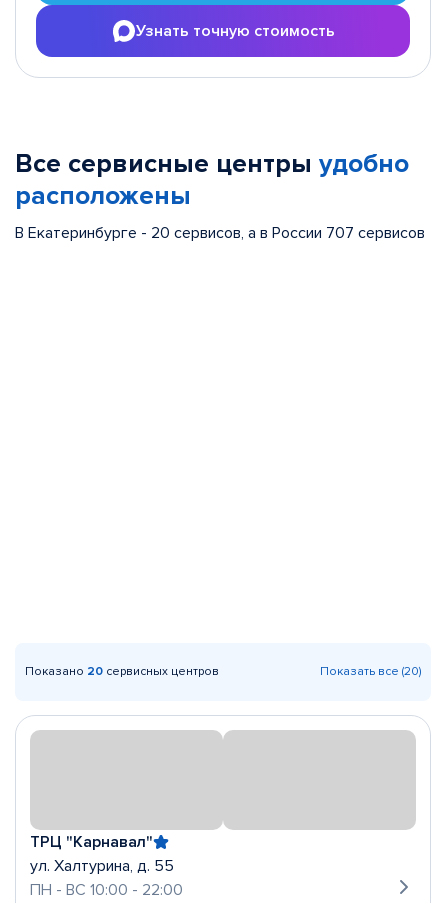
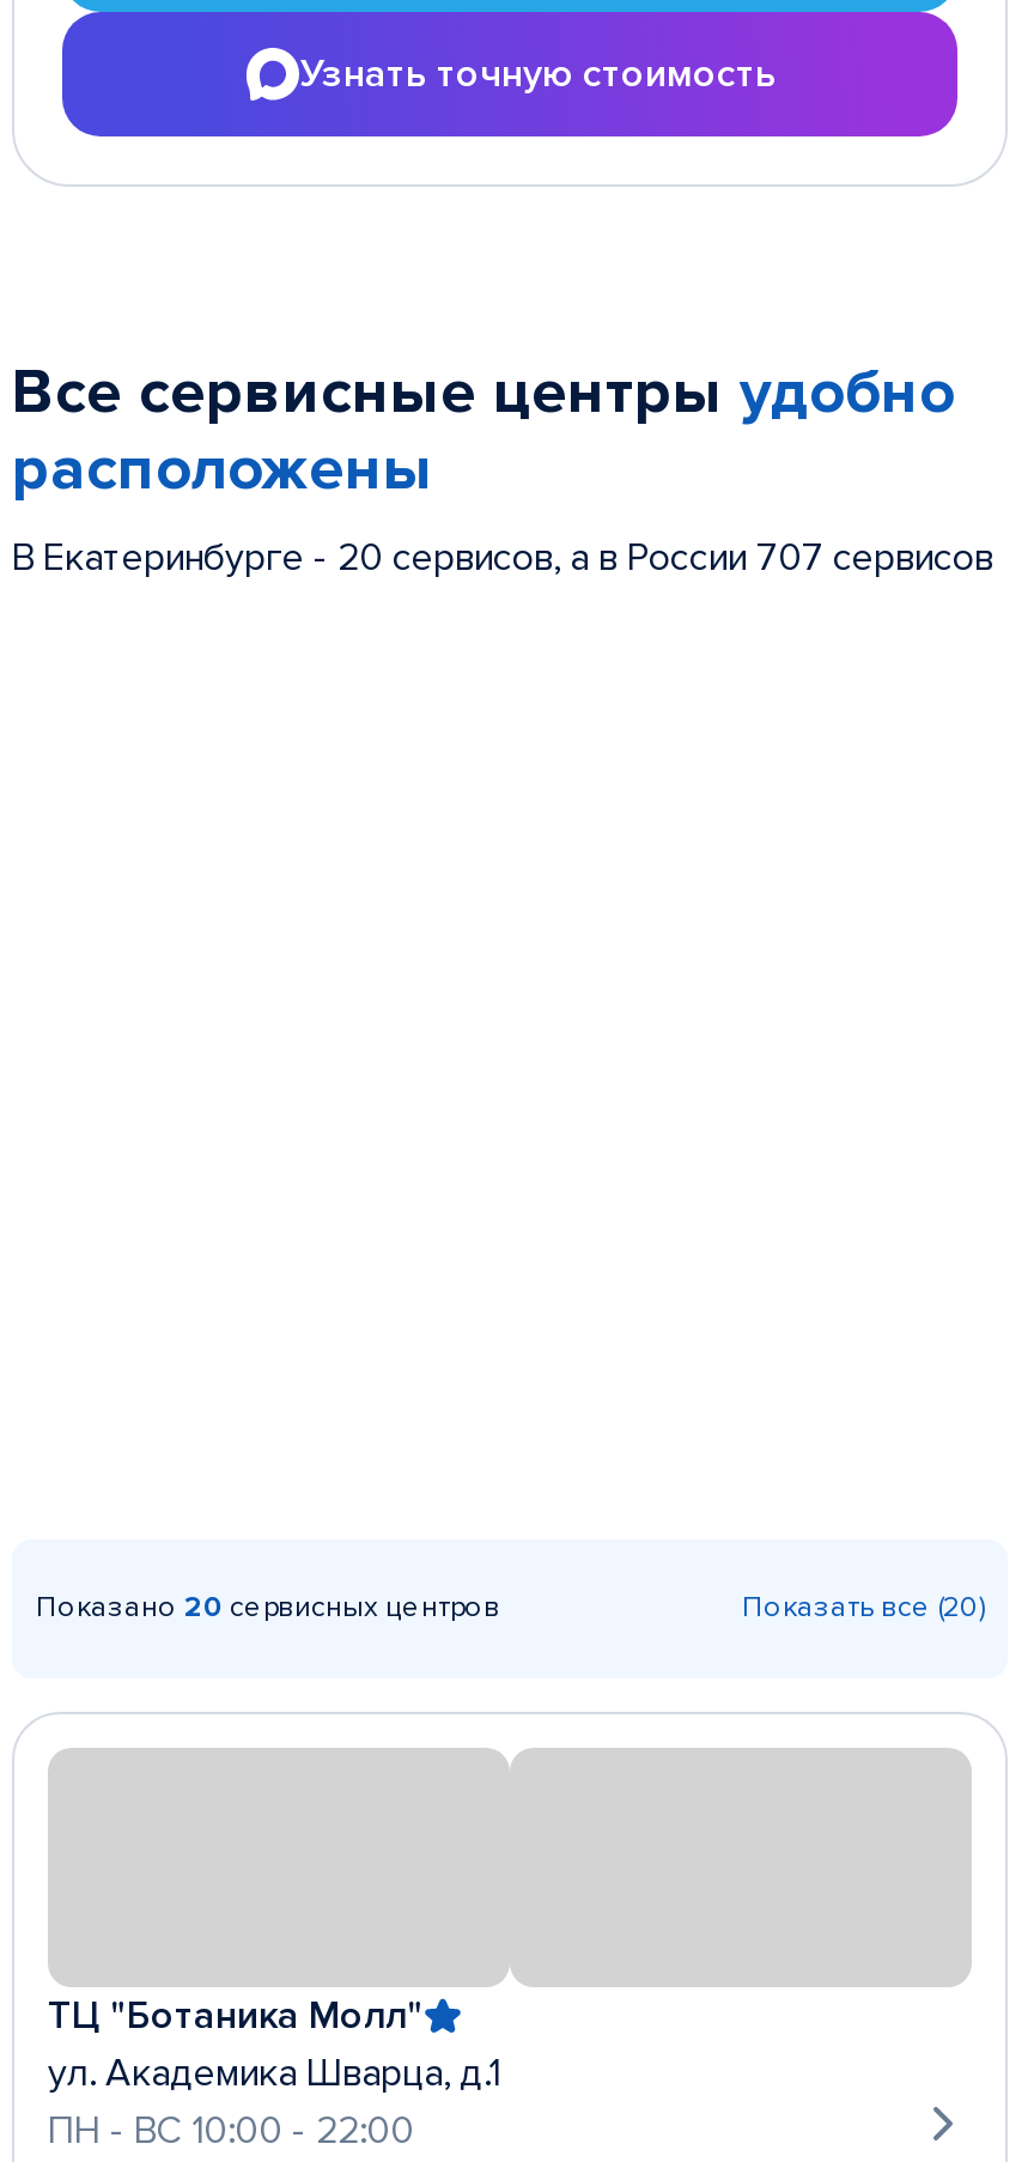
[30,832,174,876] ТРЦ "Карнавал" | ул. Халтурина, д. 55 -> [48,1992,500,2097] ТЦ "Ботаника Молл" | ул. Академика Шварца, д.1

